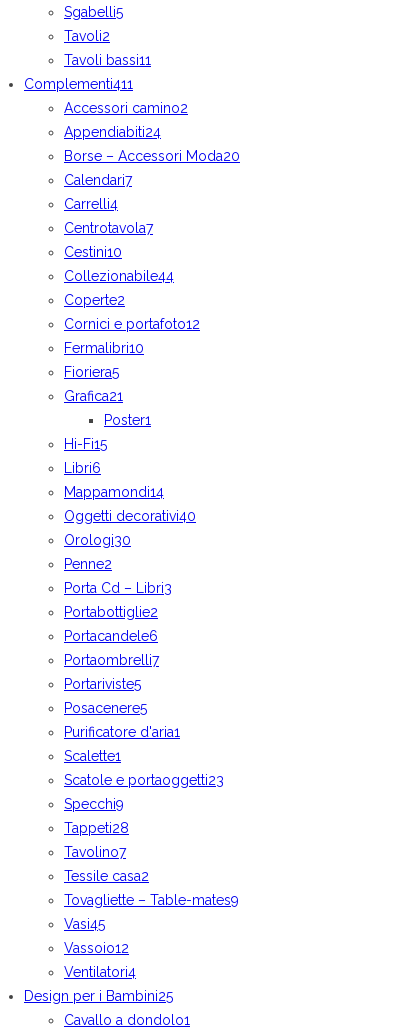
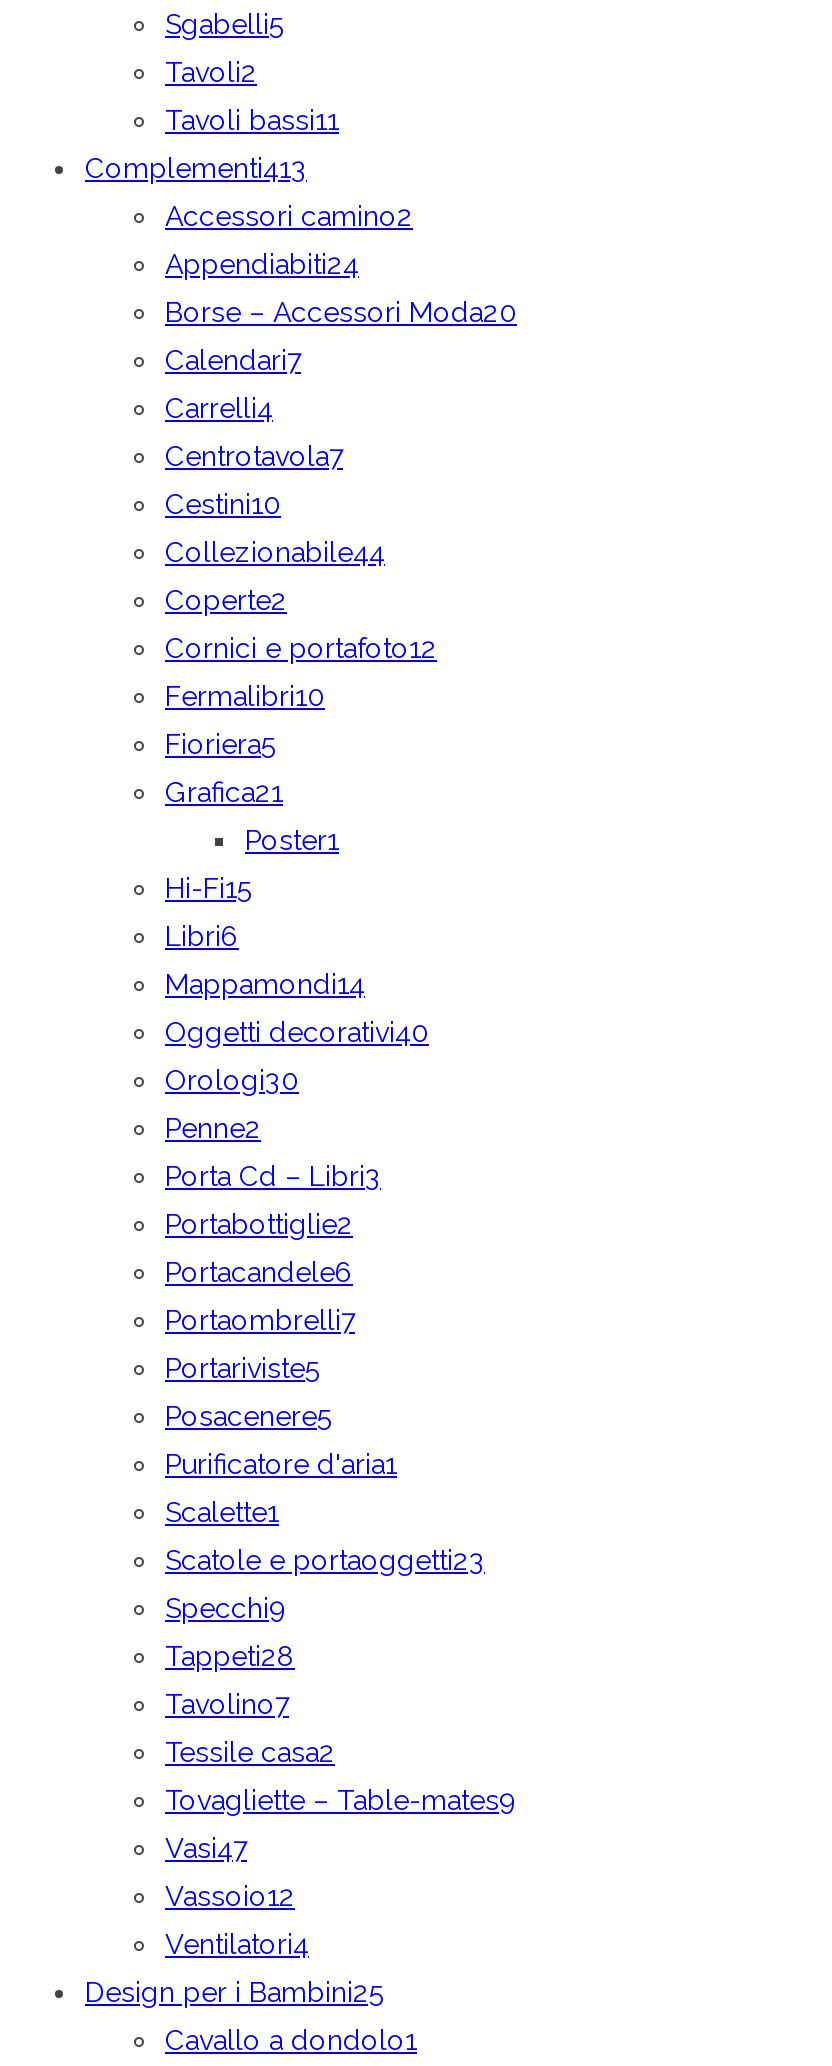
[24,76,133,92] Complementi411 -> [85,152,307,184] Complementi413
[64,916,105,932] Vasi45 -> [165,1832,247,1864] Vasi47

